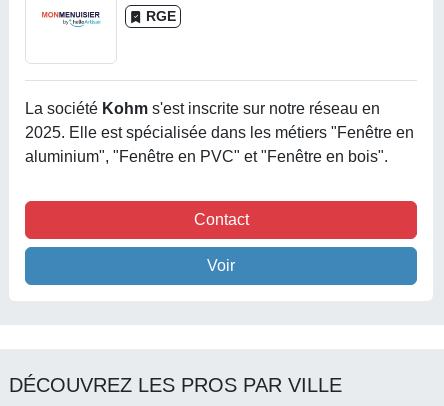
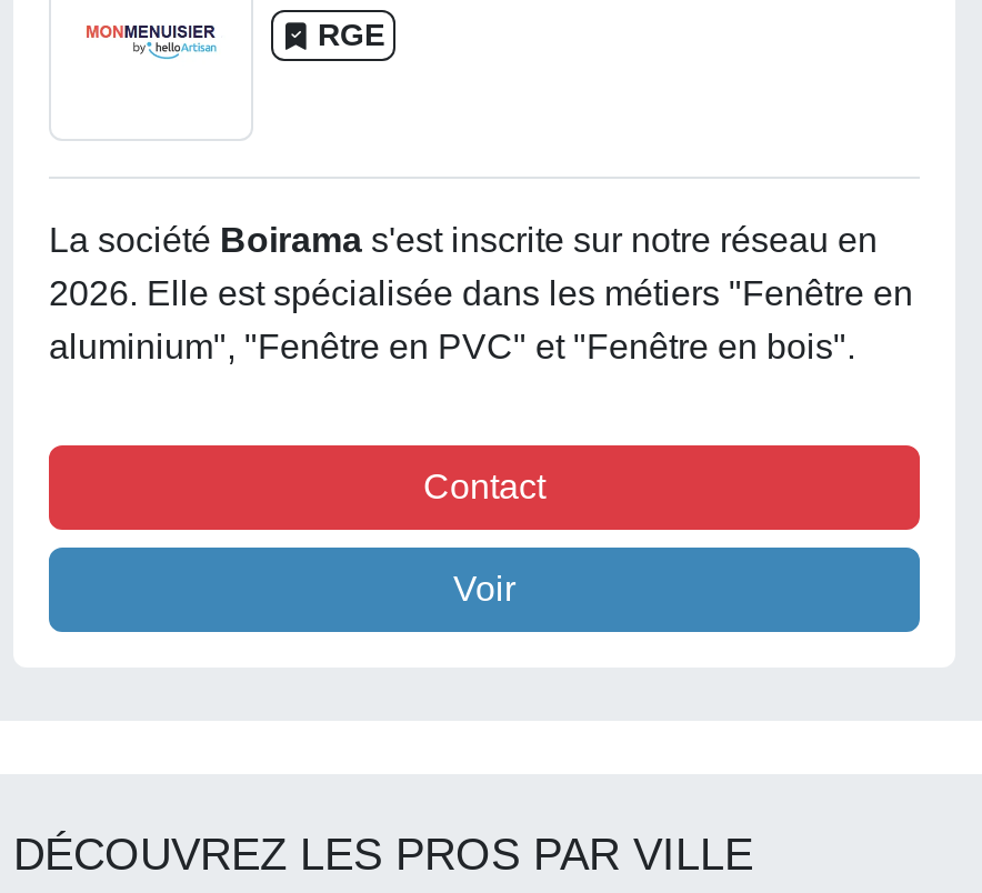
[25,100,380,117] La société Kohm s'est inscrite sur notre réseau en -> [49,222,878,260] La société Boirama s'est inscrite sur notre réseau en
[25,124,414,141] 2025. Elle est spécialisée dans les métiers "Fenêtre en -> [49,275,913,313] 2026. Elle est spécialisée dans les métiers "Fenêtre en

